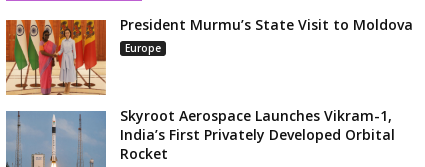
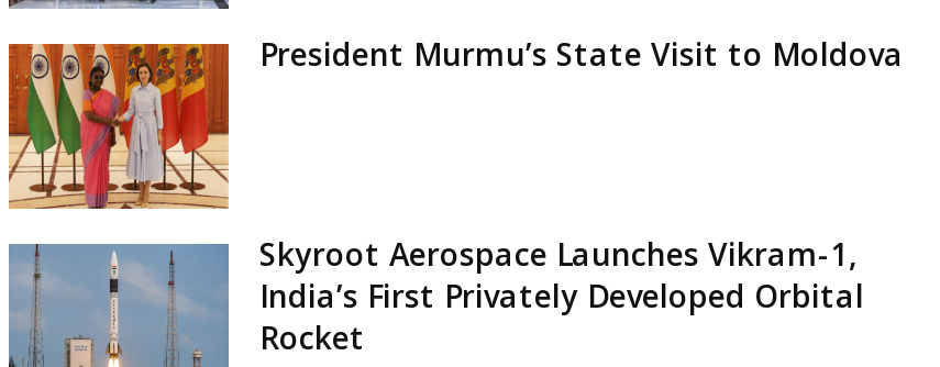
[125,41,161,55] Europe -> none

